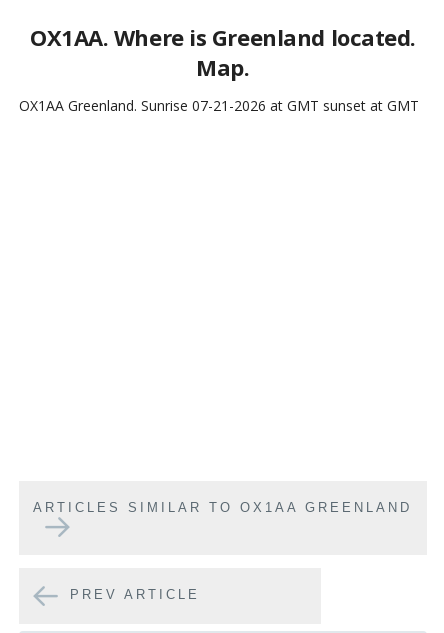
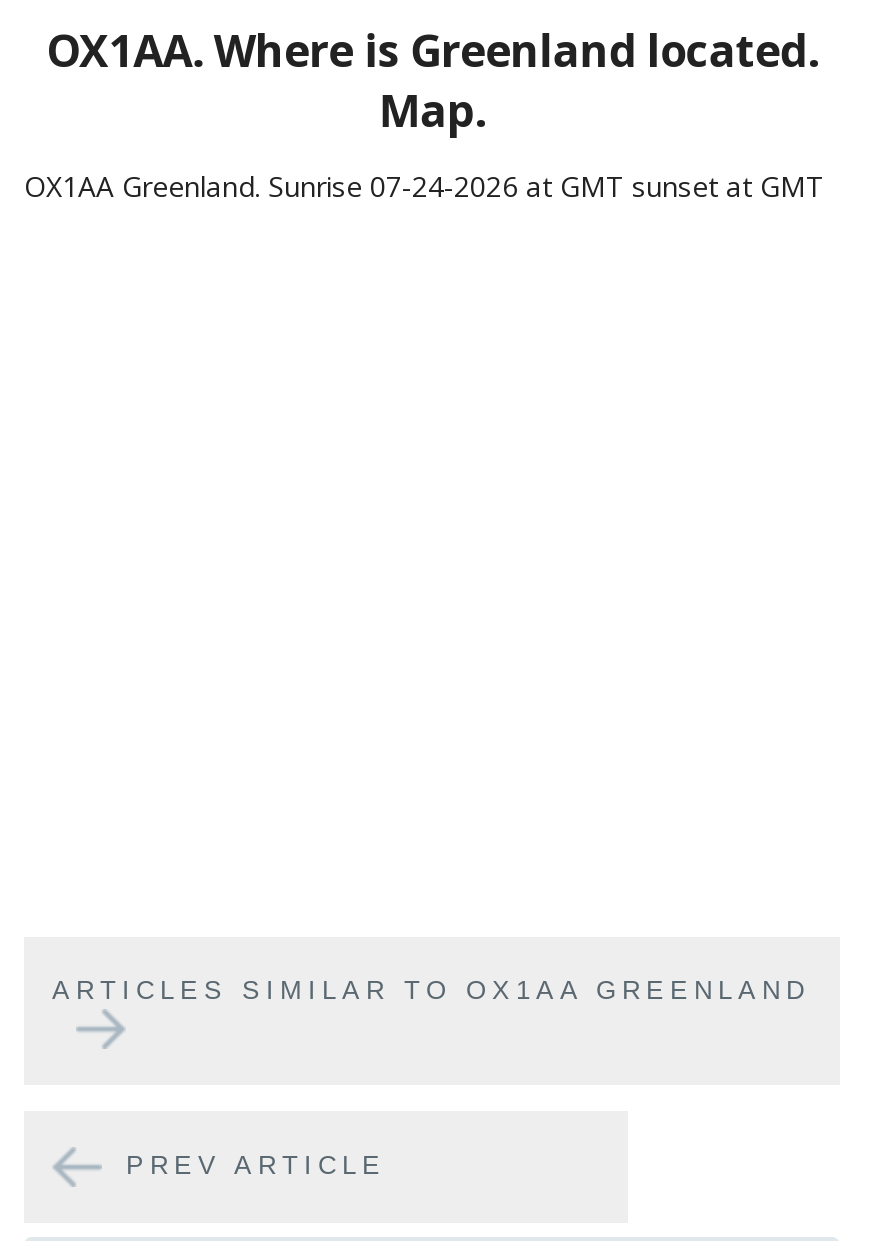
[19,96,419,115] OX1AA Greenland. Sunrise 07-21-2026 at GMT sunset at GMT -> [24,166,824,204] OX1AA Greenland. Sunrise 07-24-2026 at GMT sunset at GMT

